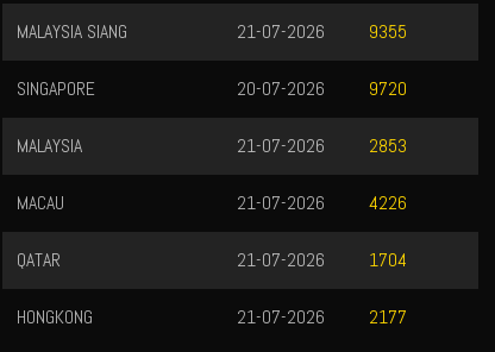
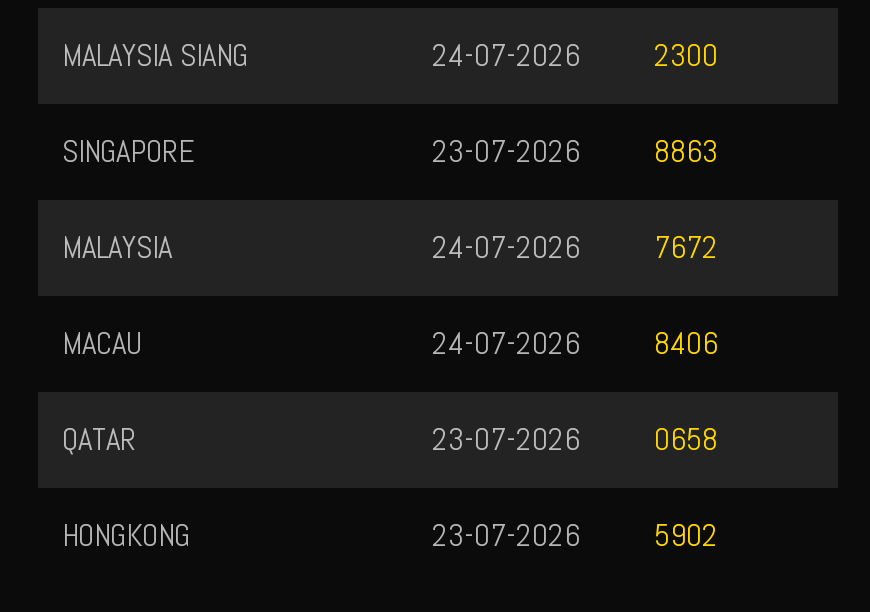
[237,20,325,43] 21-07-2026 -> [432,35,580,75] 24-07-2026
[369,20,407,44] 9355 -> [654,36,718,76] 2300
[237,77,325,100] 20-07-2026 -> [432,131,580,171] 23-07-2026
[369,77,407,101] 9720 -> [654,132,718,172] 8863
[237,134,325,158] 21-07-2026 -> [432,227,580,267] 24-07-2026
[369,134,407,158] 2853 -> [654,228,718,268] 7672
[237,191,325,215] 21-07-2026 -> [432,323,580,363] 24-07-2026
[369,191,407,215] 4226 -> [654,324,718,364] 8406
[237,248,325,272] 21-07-2026 -> [432,419,580,459] 23-07-2026
[369,249,407,272] 1704 -> [654,420,718,460] 0658
[237,305,325,329] 21-07-2026 -> [432,515,580,555] 23-07-2026
[369,306,407,329] 2177 -> [654,516,718,556] 5902

